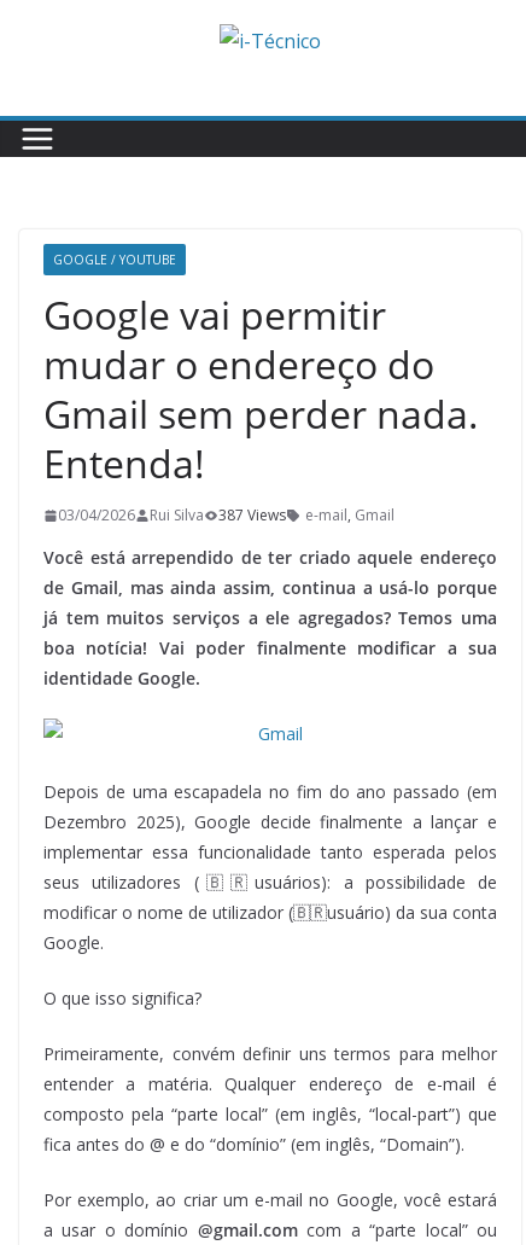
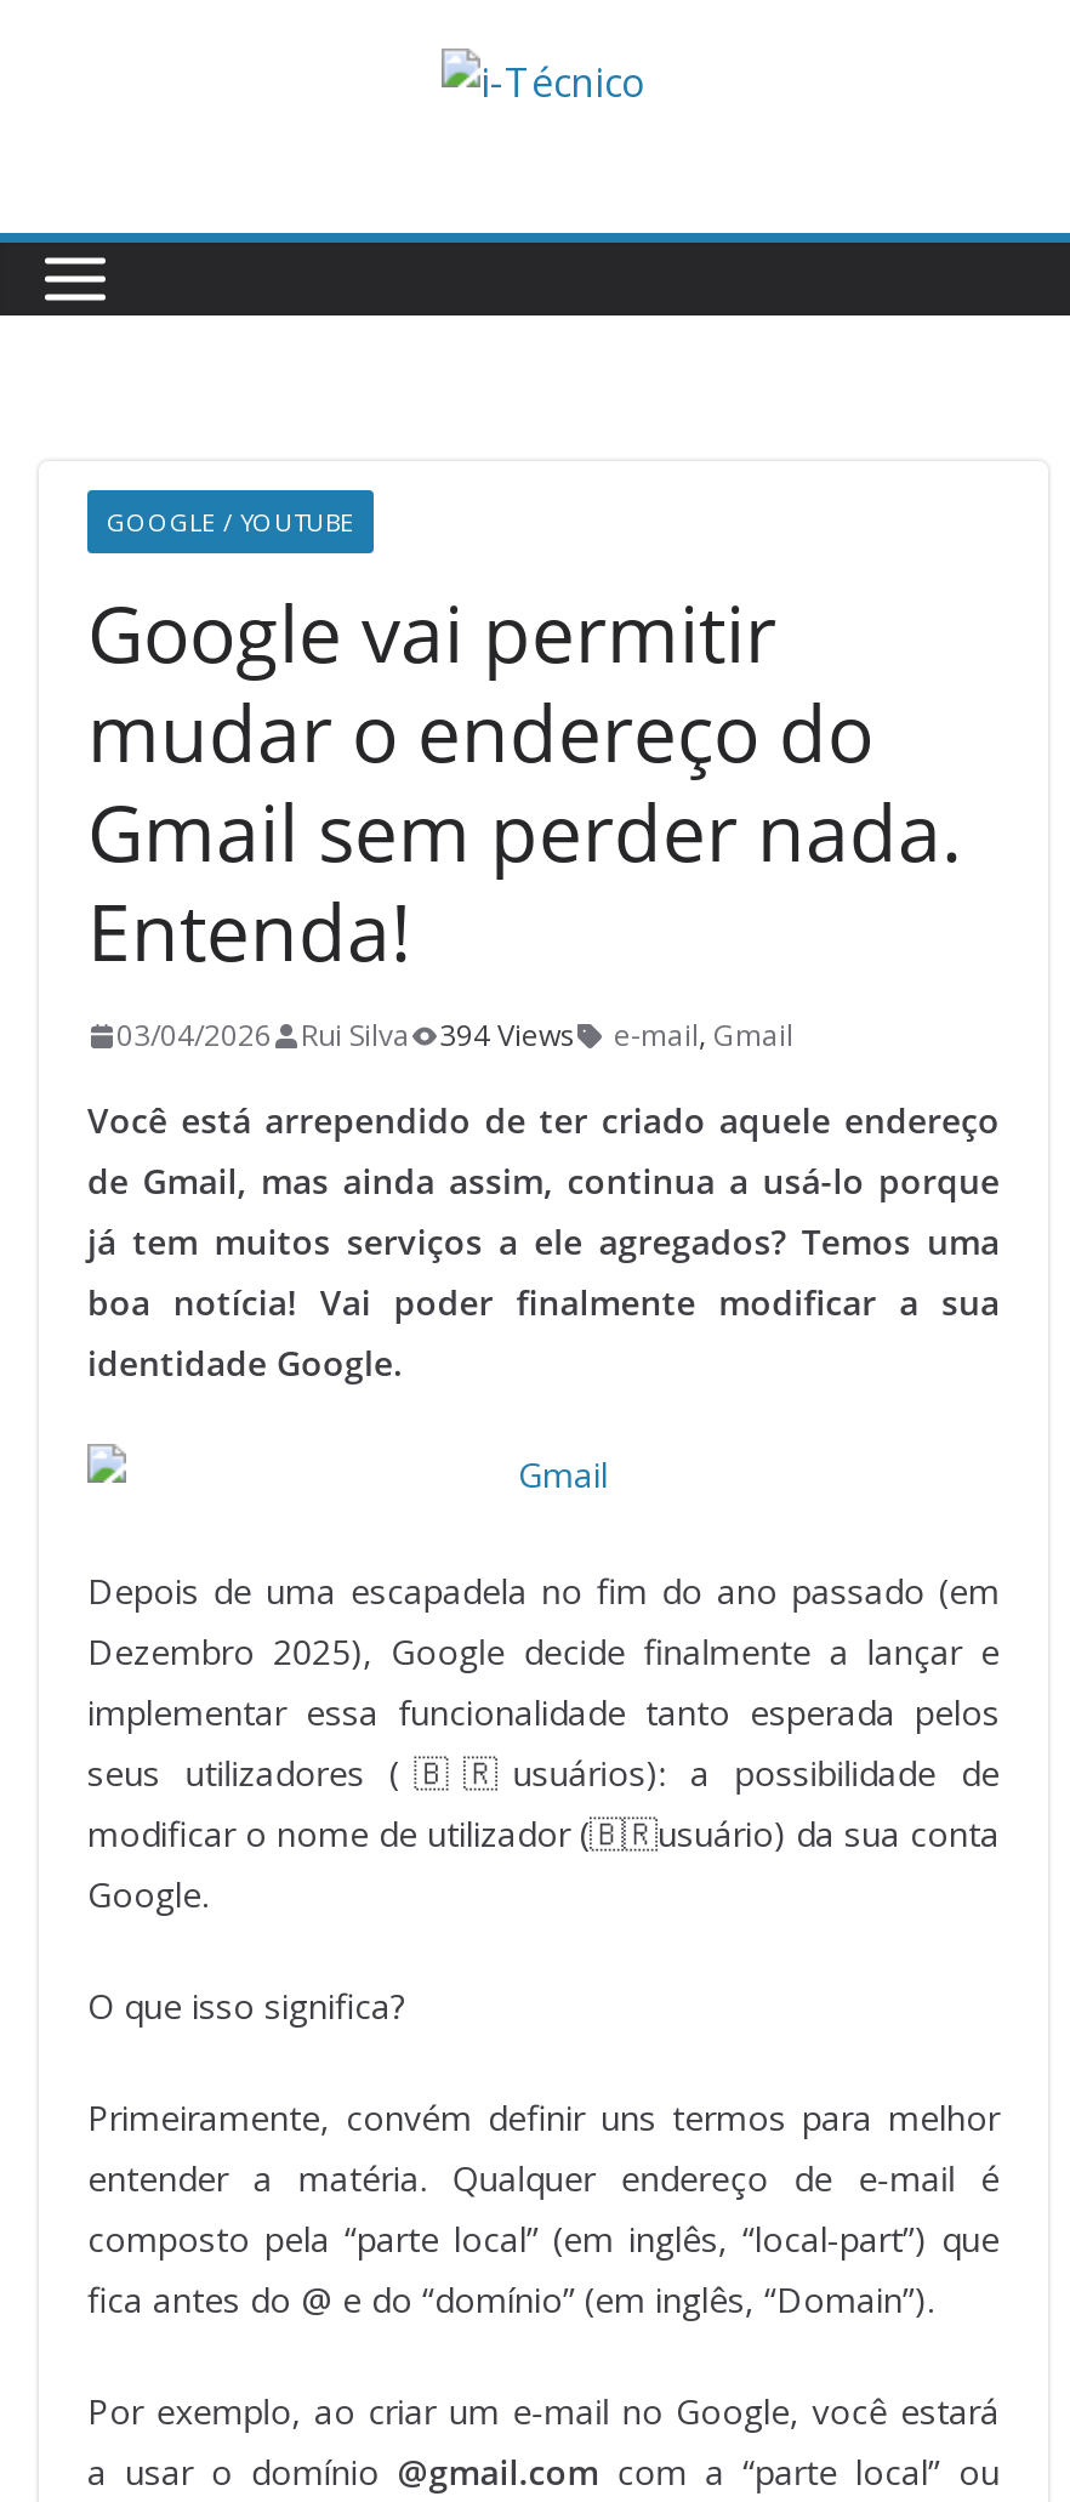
[58,505,394,525] 03/04/2026 Rui Silva 387 Views e-mail, Gmail -> [116,1014,793,1056] 03/04/2026 Rui Silva 394 Views e-mail, Gmail

